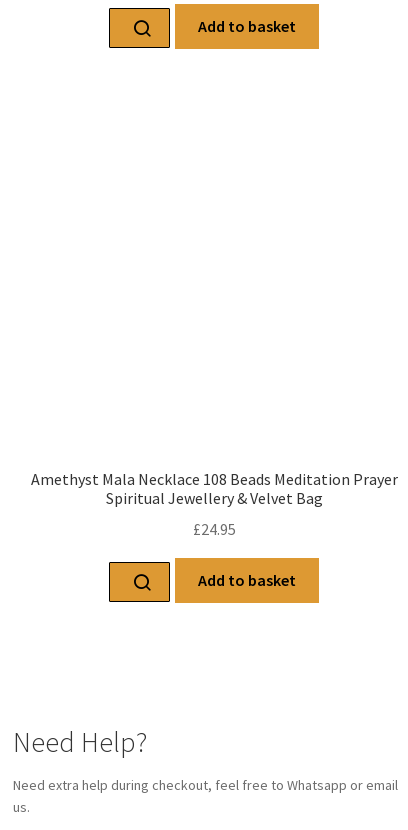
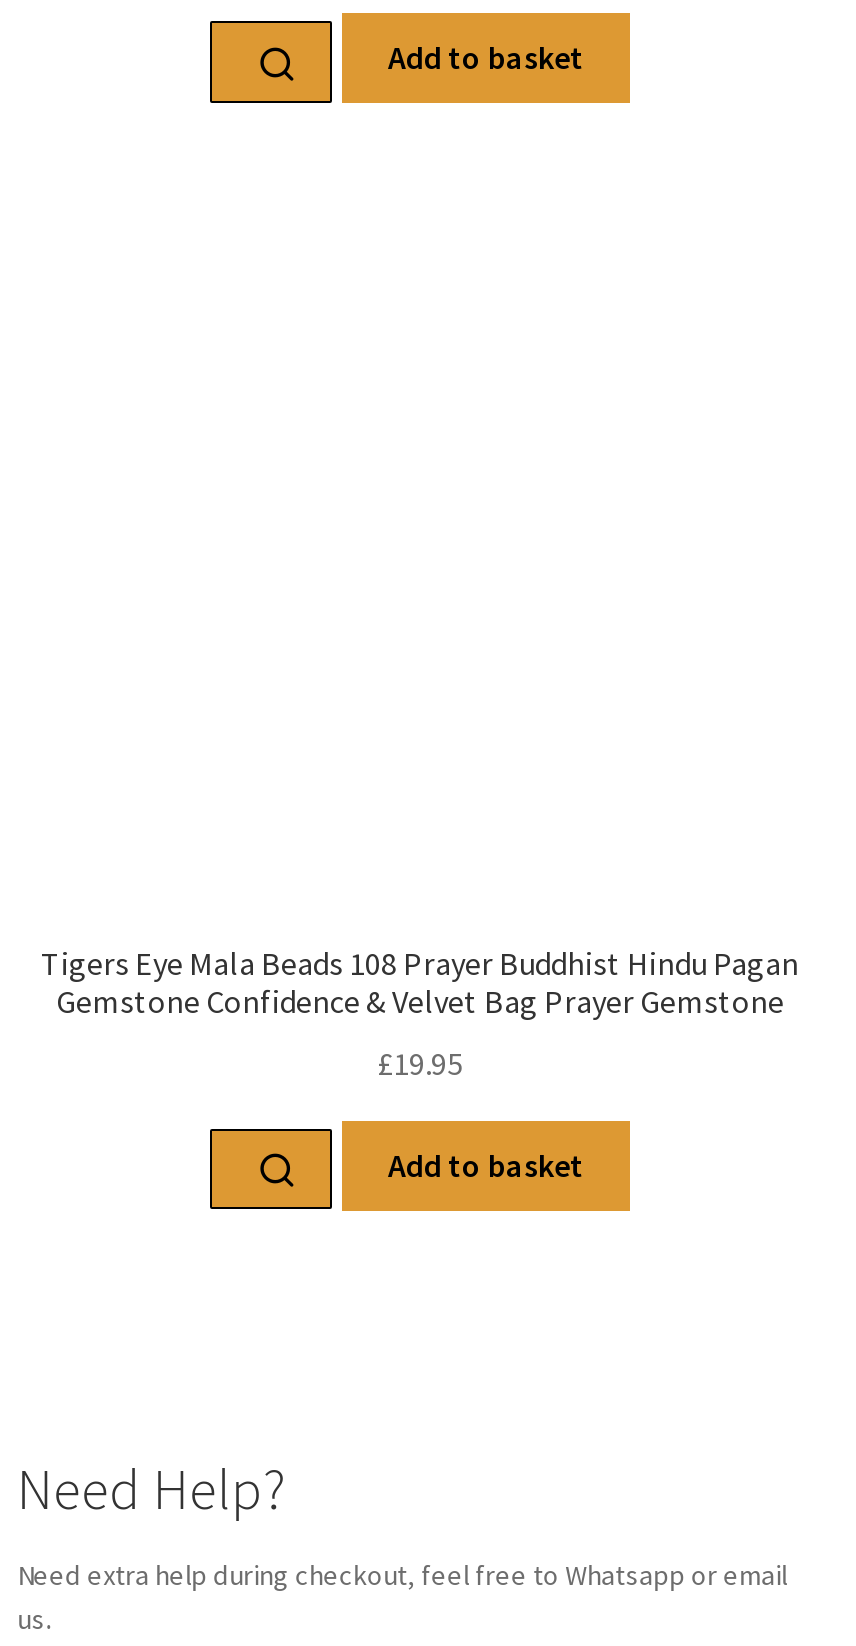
[30,469,397,508] Amethyst Mala Necklace 108 Beads Meditation Prayer | Spiritual Jewellery & Velvet Bag -> [41,943,799,1021] Tigers Eye Mala Beads 108 Prayer Buddhist Hindu Pagan | Gemstone Confidence & Velvet Bag Prayer Gemstone
[192,519,235,539] £24.95 -> [377,1043,463,1083] £19.95

